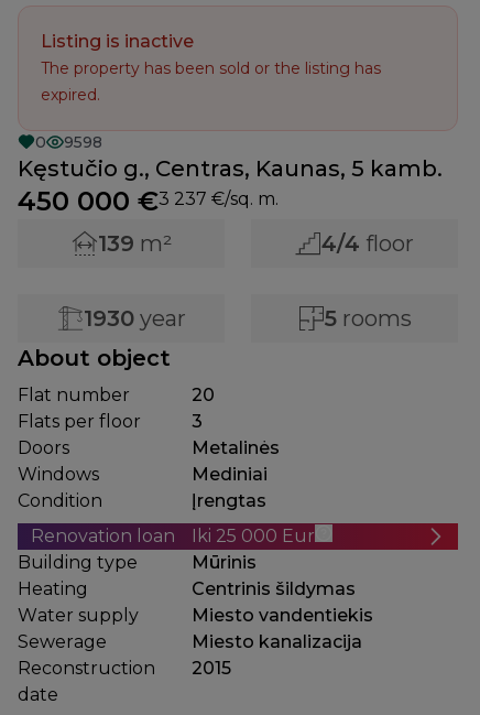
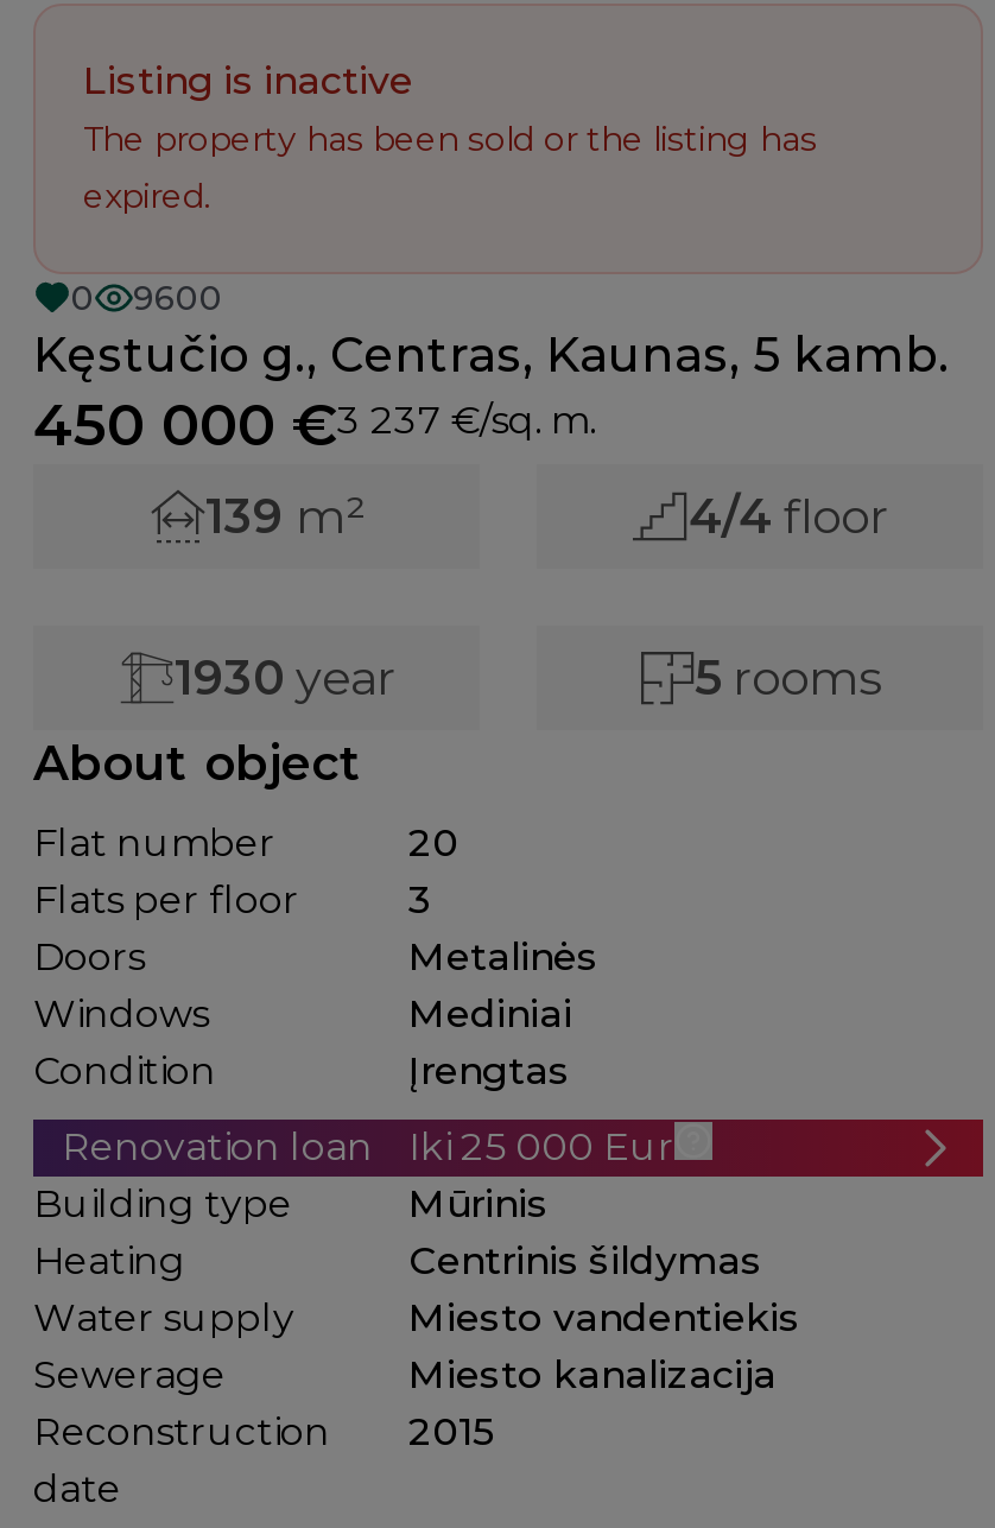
[35,132,102,152] 0 9598 -> [71,277,223,319] 0 9600

